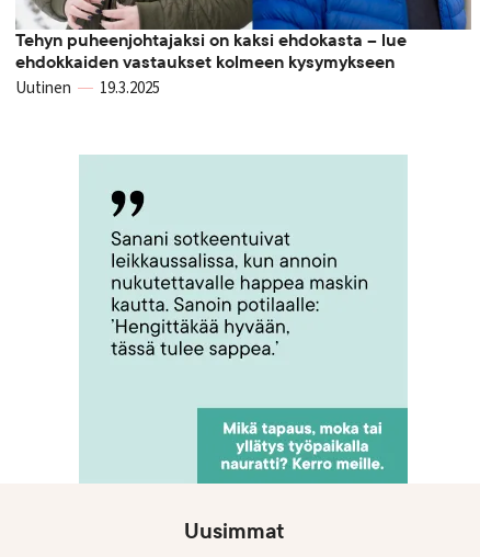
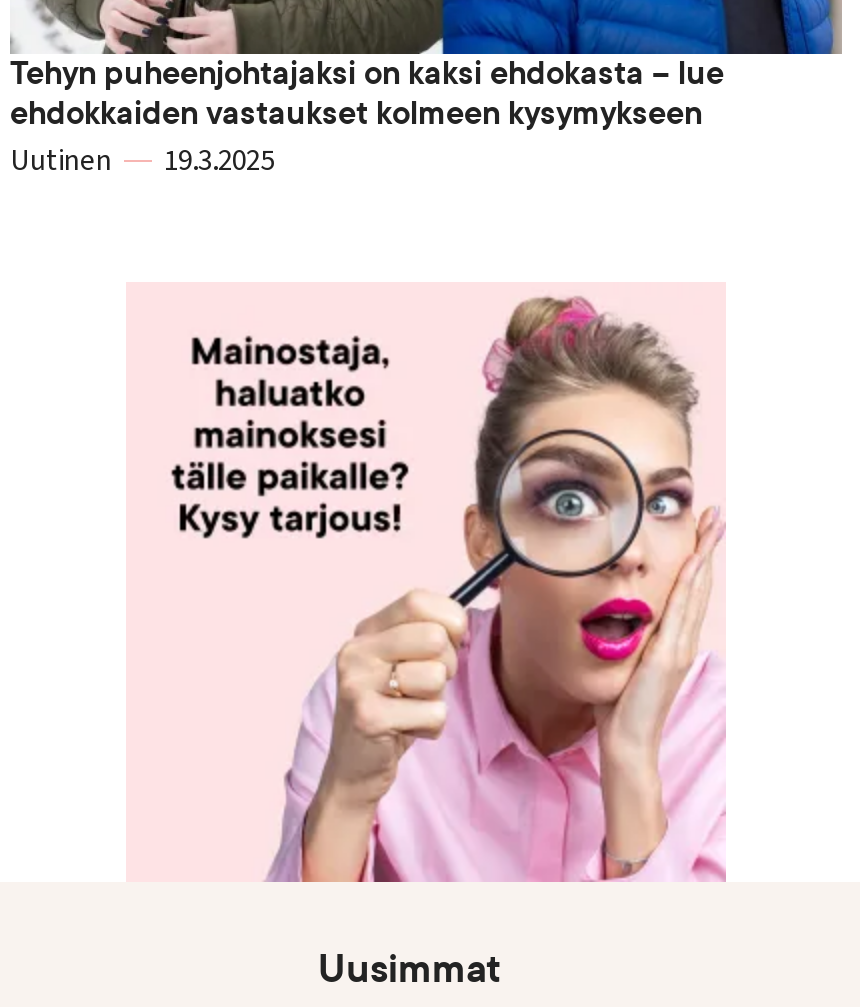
[79,155,409,485] [image] -> [128,284,726,884] [image]

